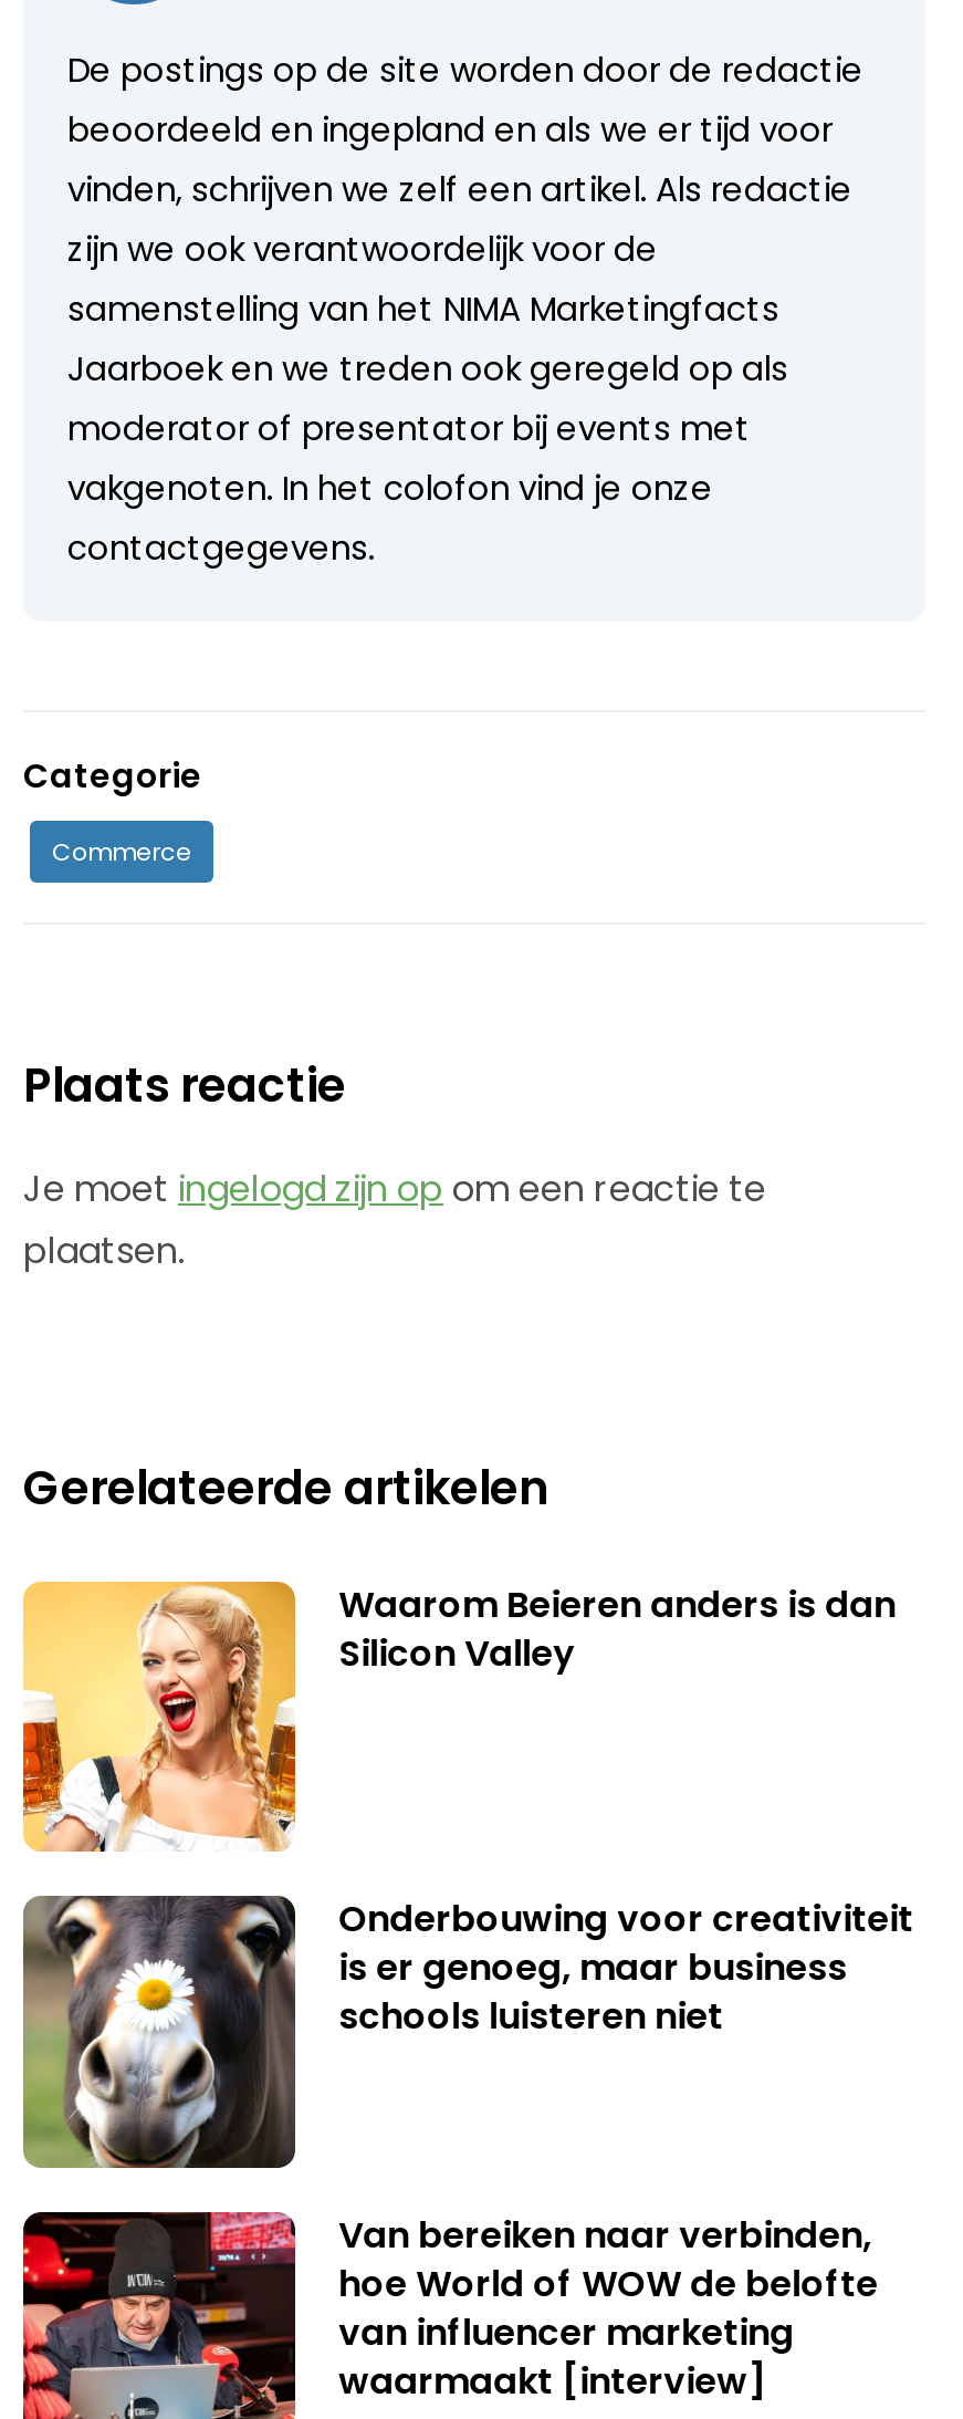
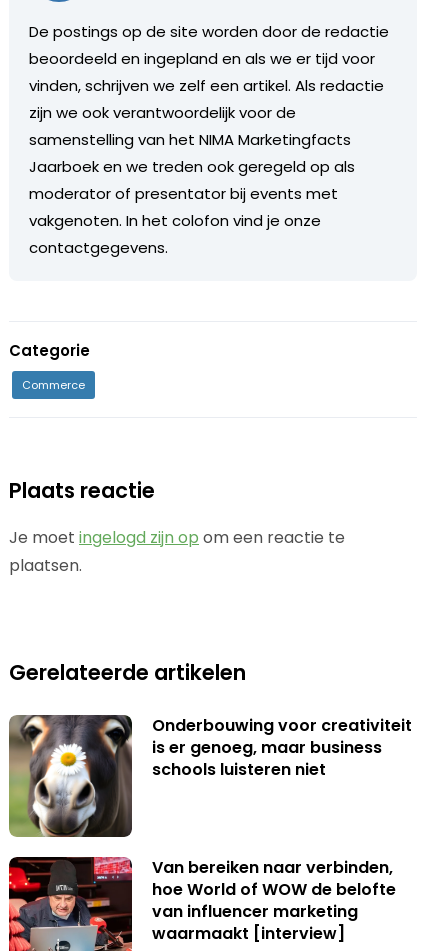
[21,1579,896,1854] [image] | Waarom Beieren anders is dan | Silicon Valley -> none

